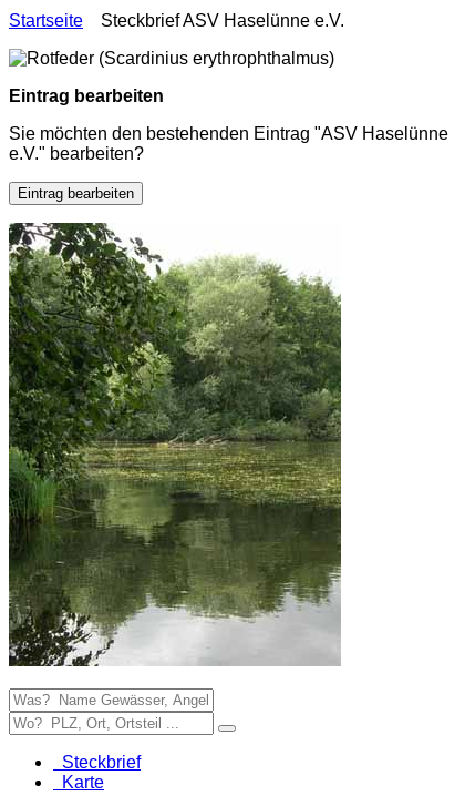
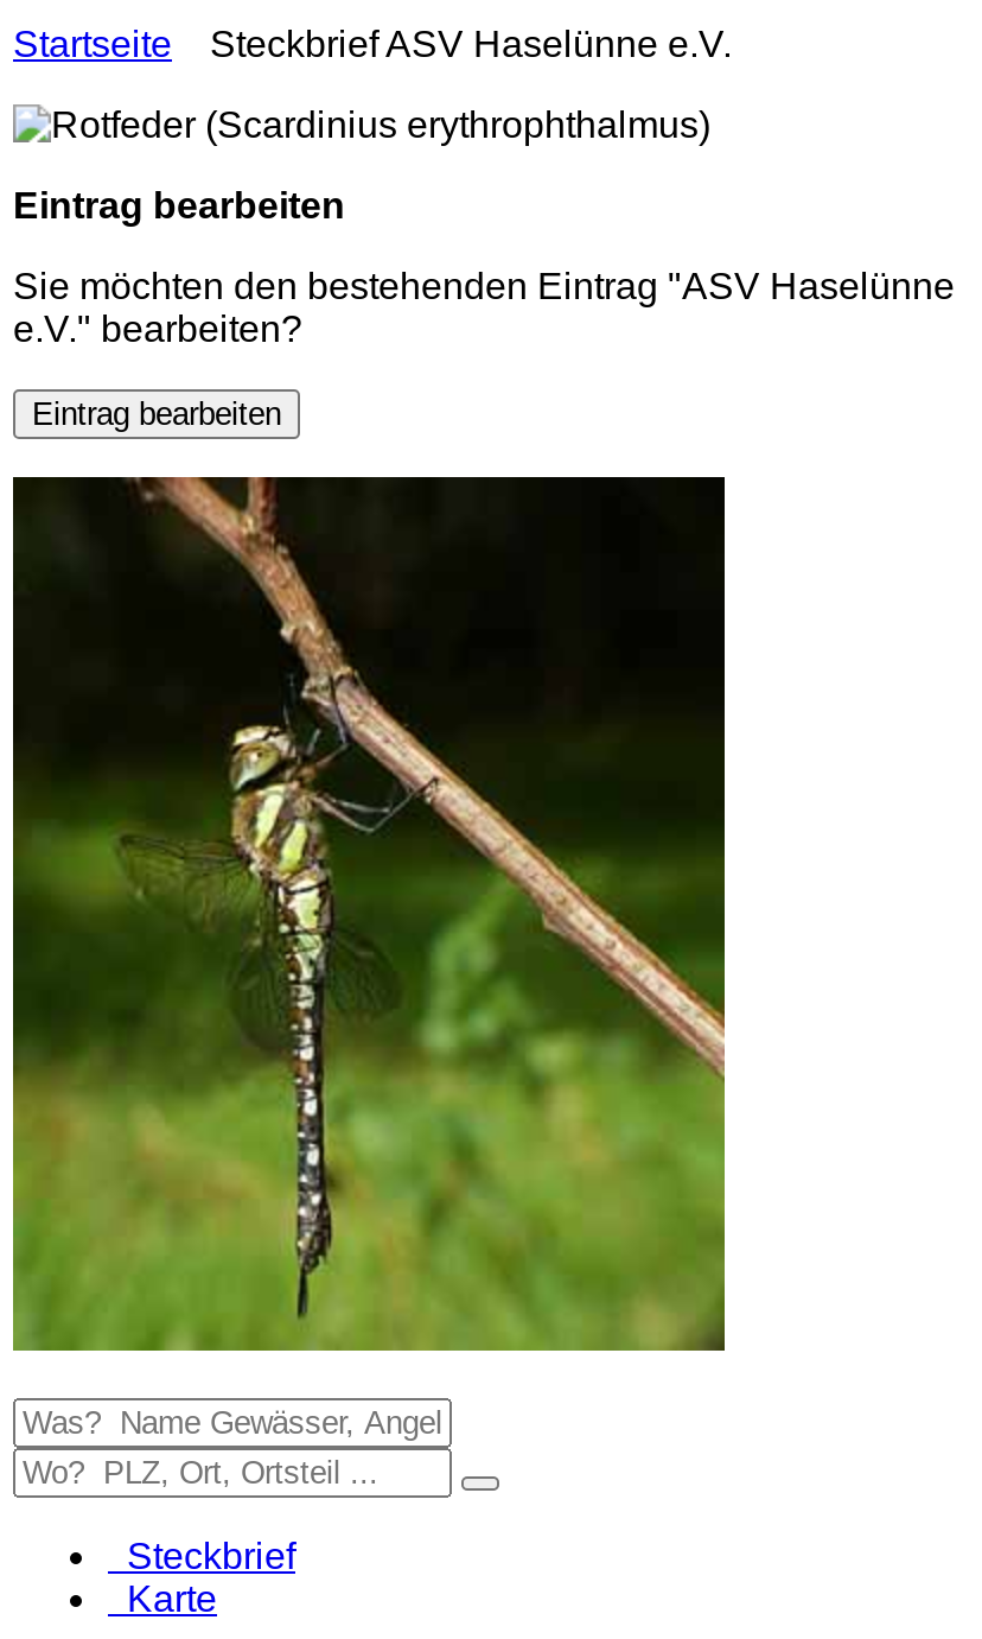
[8,223,342,667] [image] -> [13,475,727,1353] [image]

